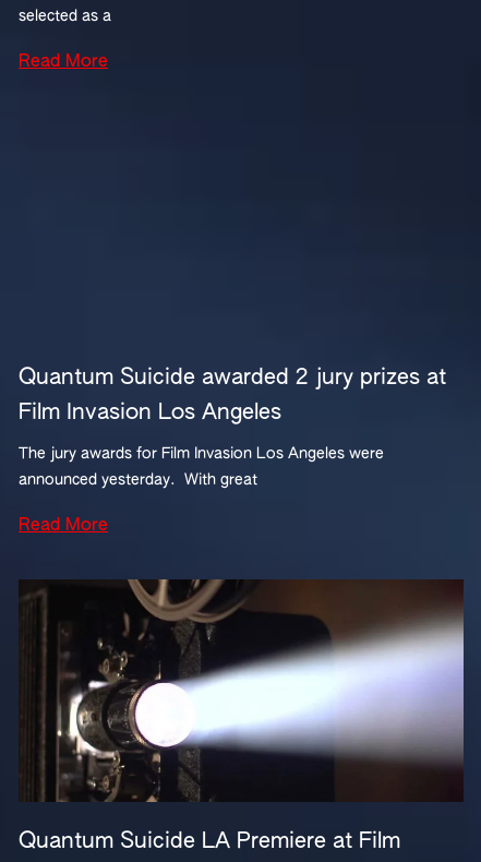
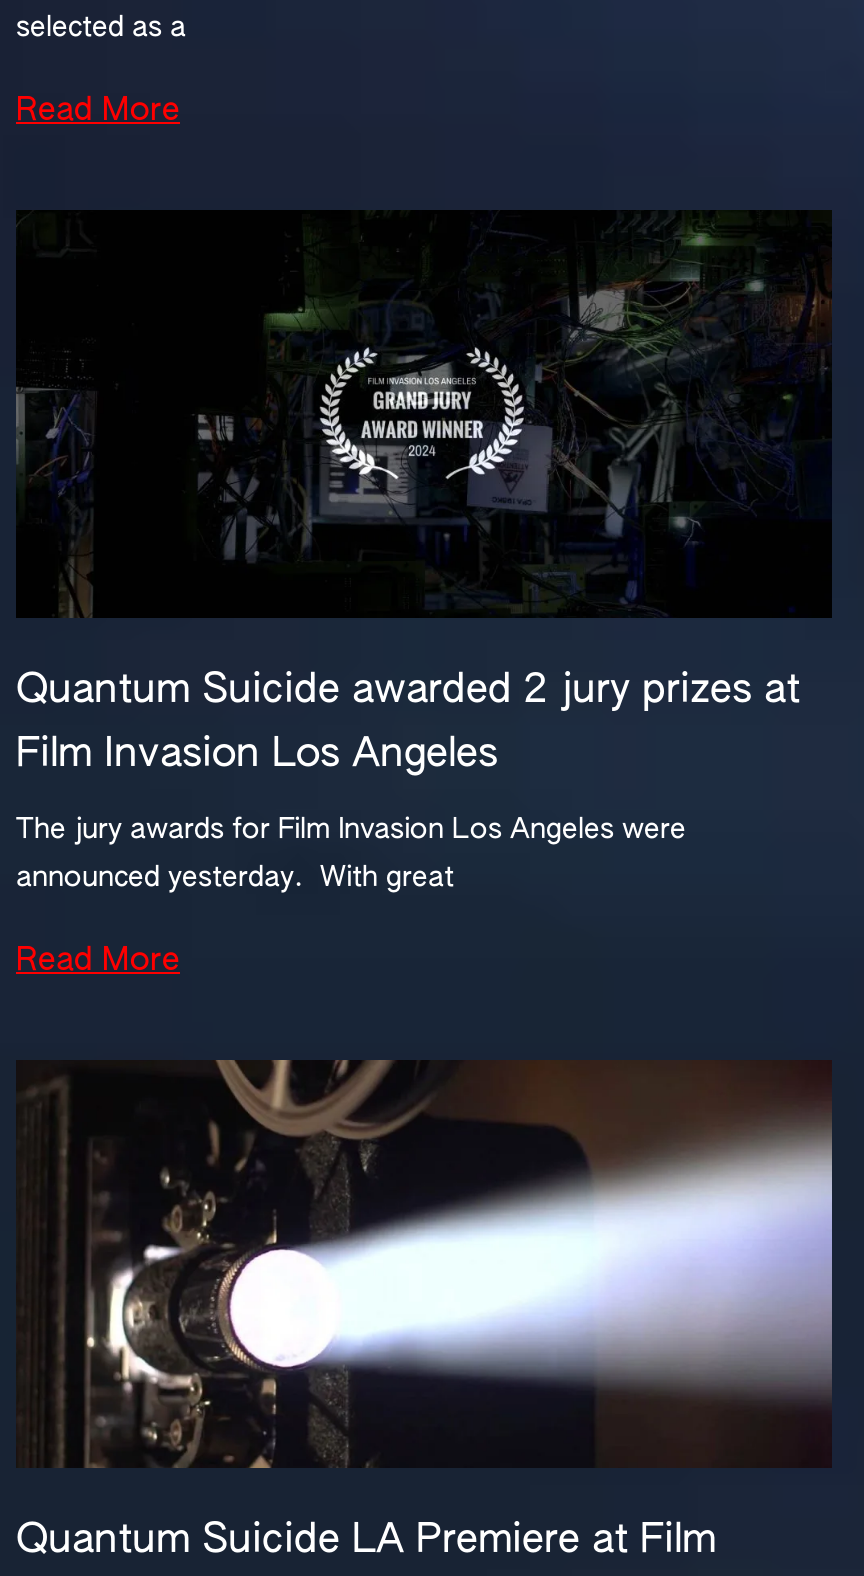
none -> [14,210,832,620] [image]

